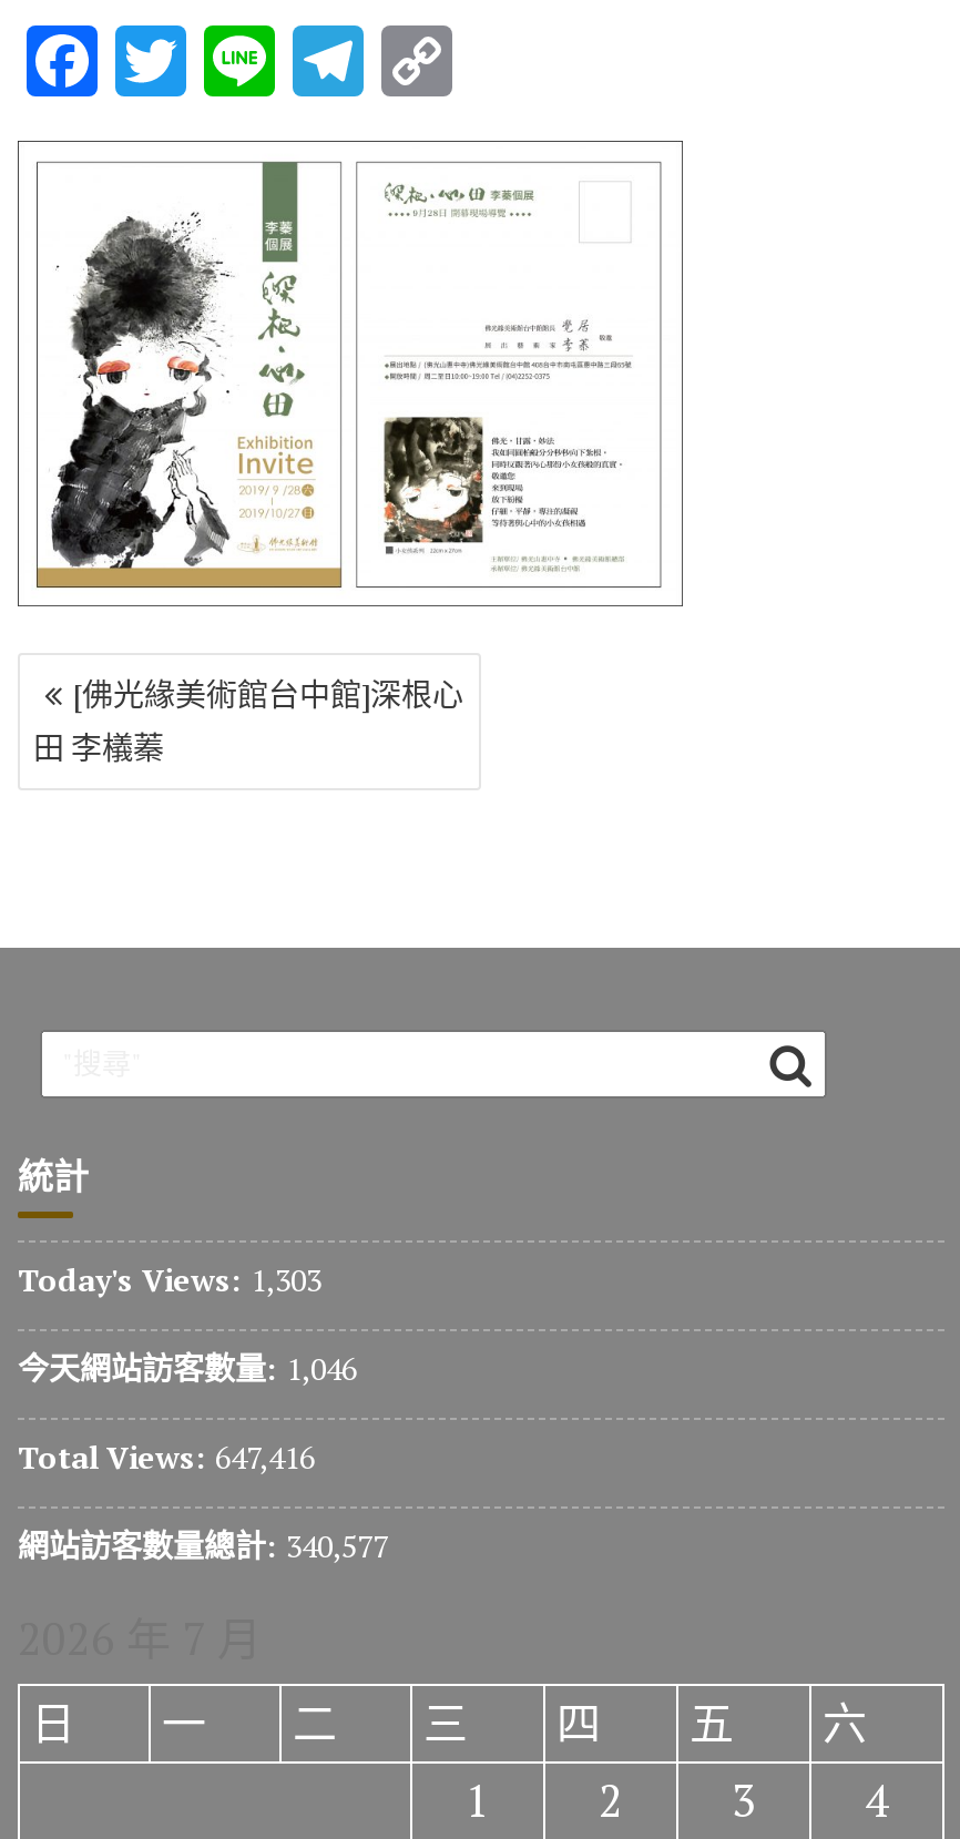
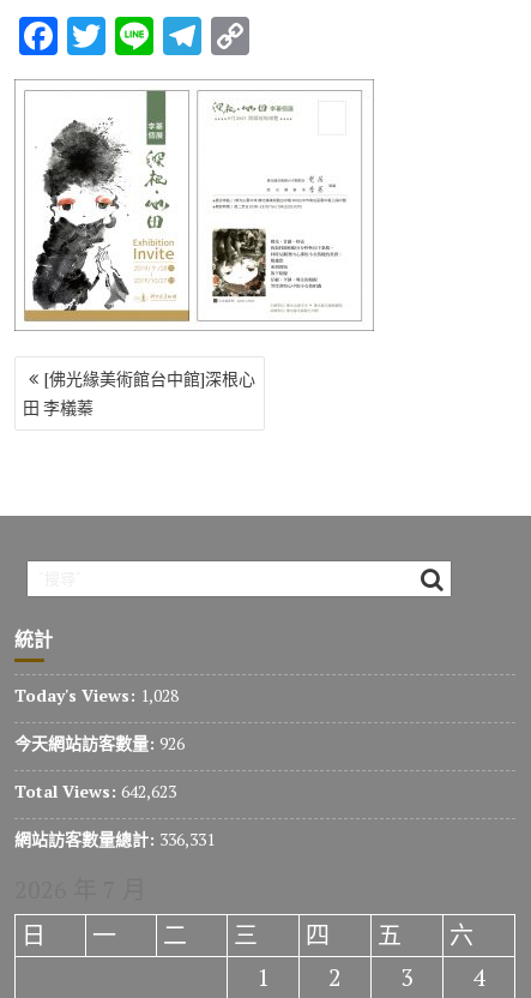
[18,1259,321,1301] Today's Views: 1,303 -> [14,684,179,707] Today's Views: 1,028
[18,1347,357,1389] 今天網站訪客數量: 1,046 -> [14,732,185,754] 今天網站訪客數量: 926
[18,1436,315,1478] Total Views: 647,416 -> [14,780,176,802] Total Views: 642,623
[18,1525,388,1567] 網站訪客數量總計: 340,577 -> [14,828,215,850] 網站訪客數量總計: 336,331

